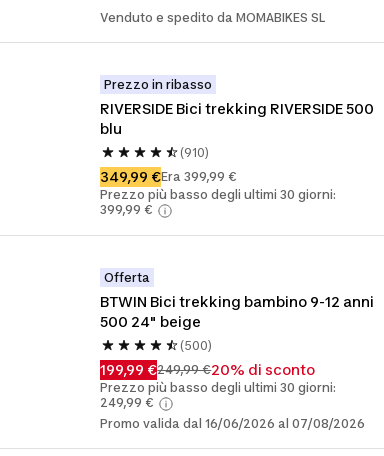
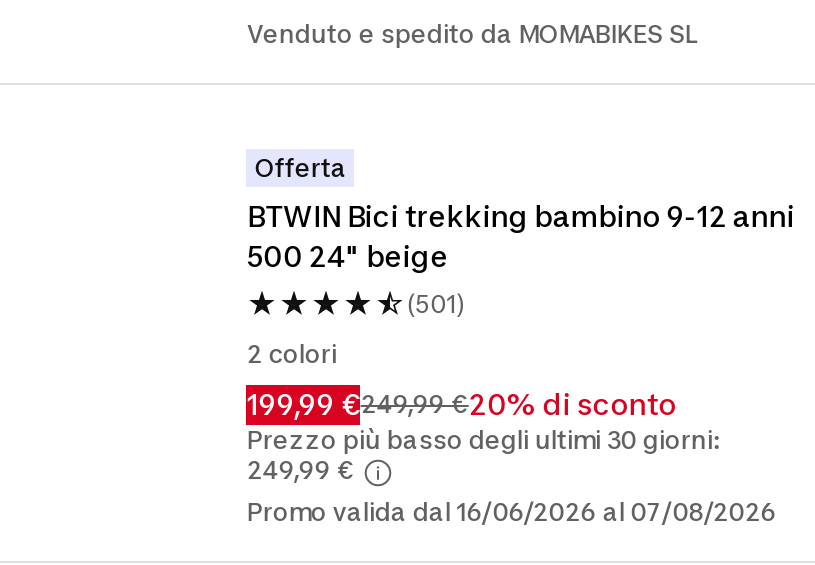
[100,77,374,217] Prezzo in ribasso | RIVERSIDE Bici trekking RIVERSIDE 500 | blu | (910) | 349,99 €Era 399,99 € | Prezzo più basso degli ultimi 30 giorni: | 399,99 € -> none
moved [100,270,374,330] -> [247,153,795,273]: Offerta | BTWIN Bici trekking bambino 9-12 anni | 500 24" beige
[180,338,212,353] (500) -> [247,289,465,369] (501) | 2 colori

